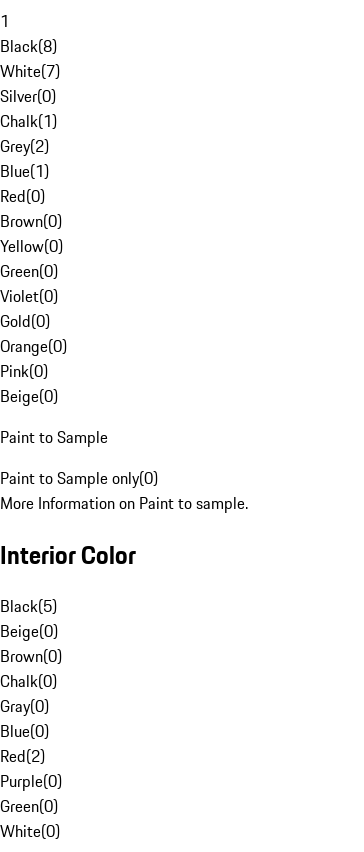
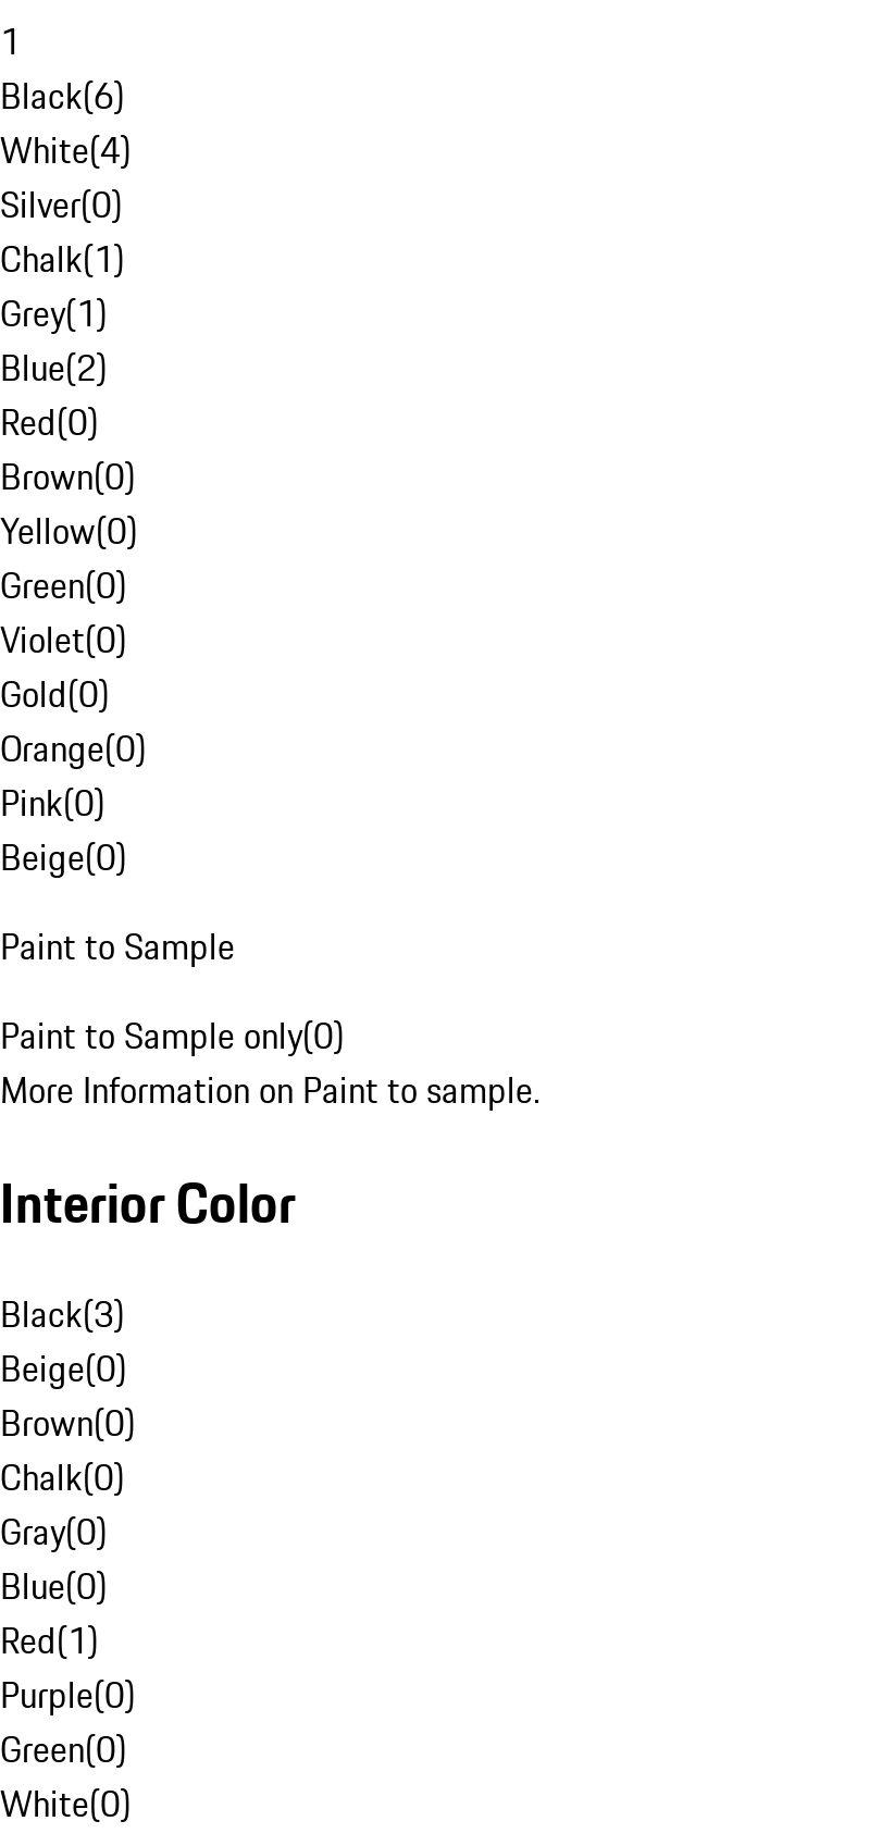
[0,34,57,58] Black(8) -> [0,70,124,122] Black(6)
[0,59,60,83] White(7) -> [0,124,131,176] White(4)
[0,134,49,158] Grey(2) -> [0,287,107,339] Grey(1)
[0,159,49,183] Blue(1) -> [0,342,107,394] Blue(2)
[0,594,57,618] Black(5) -> [0,1288,124,1340] Black(3)
[0,744,45,768] Red(2) -> [0,1614,98,1666] Red(1)

